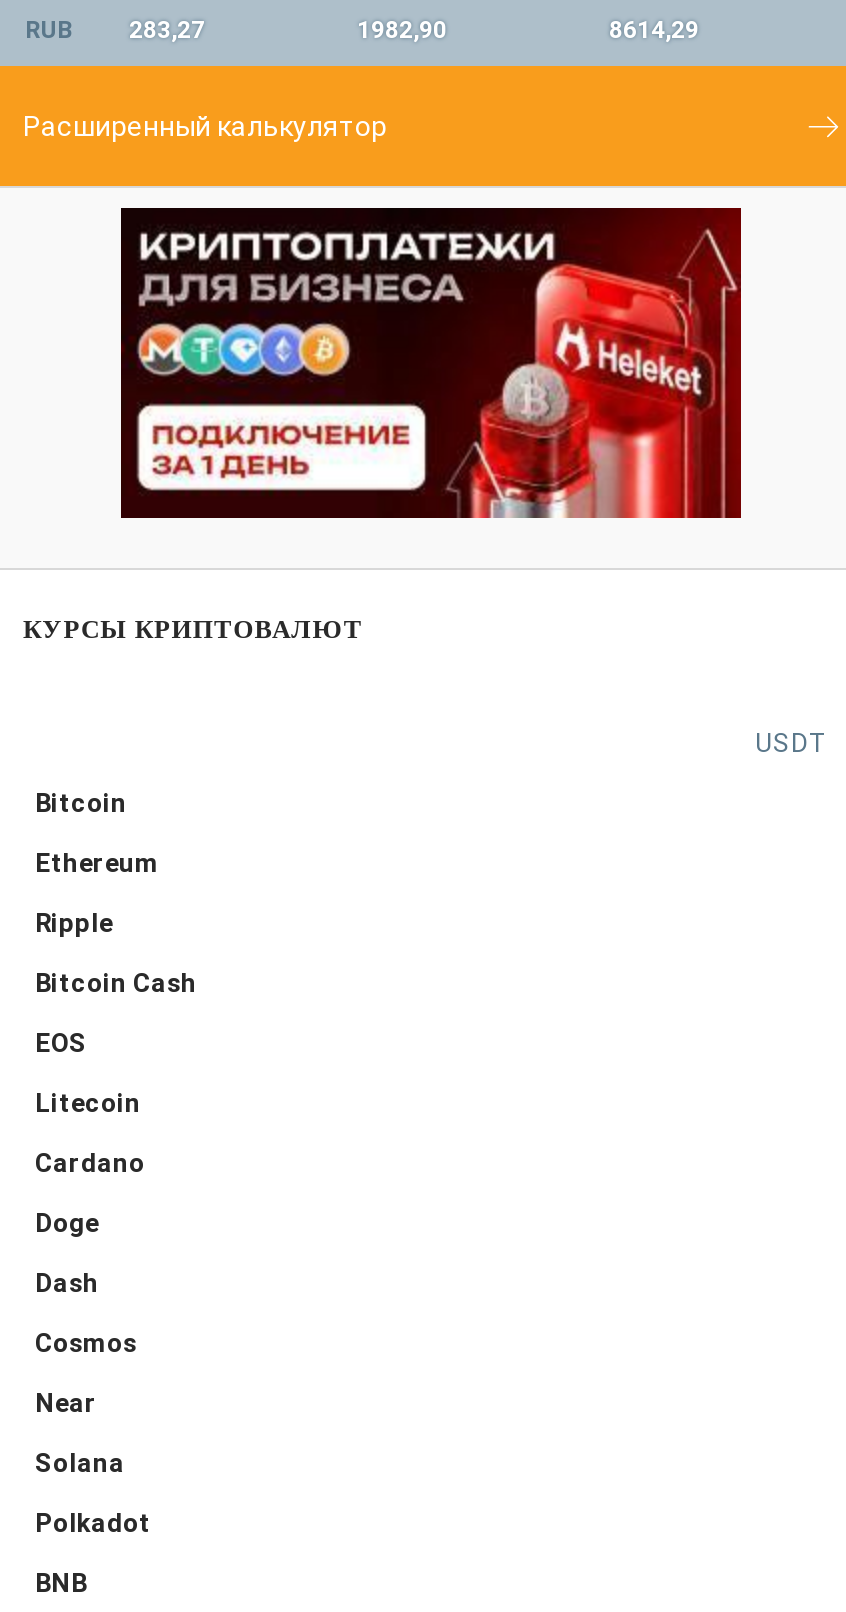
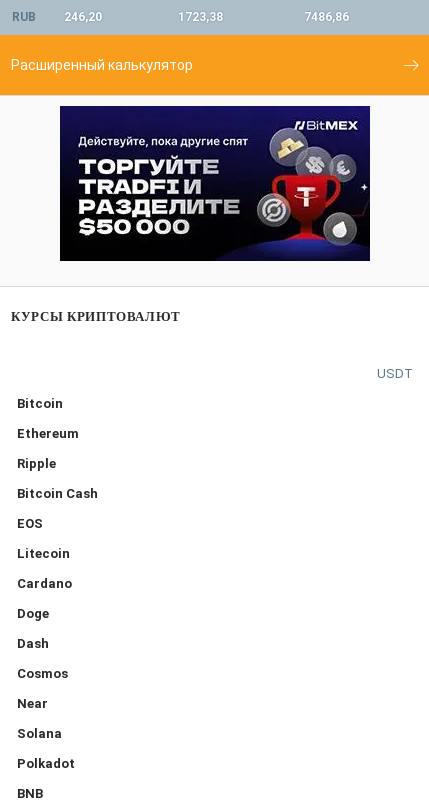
[25,15,205,43] RUB 283,27 -> [12,9,102,23] RUB 246,20
[357,15,447,43] 1982,90 -> [178,9,223,23] 1723,38
[609,15,699,43] 8614,29 -> [304,9,349,23] 7486,86
[121,206,743,520] [image] -> [60,105,371,262] [image]

